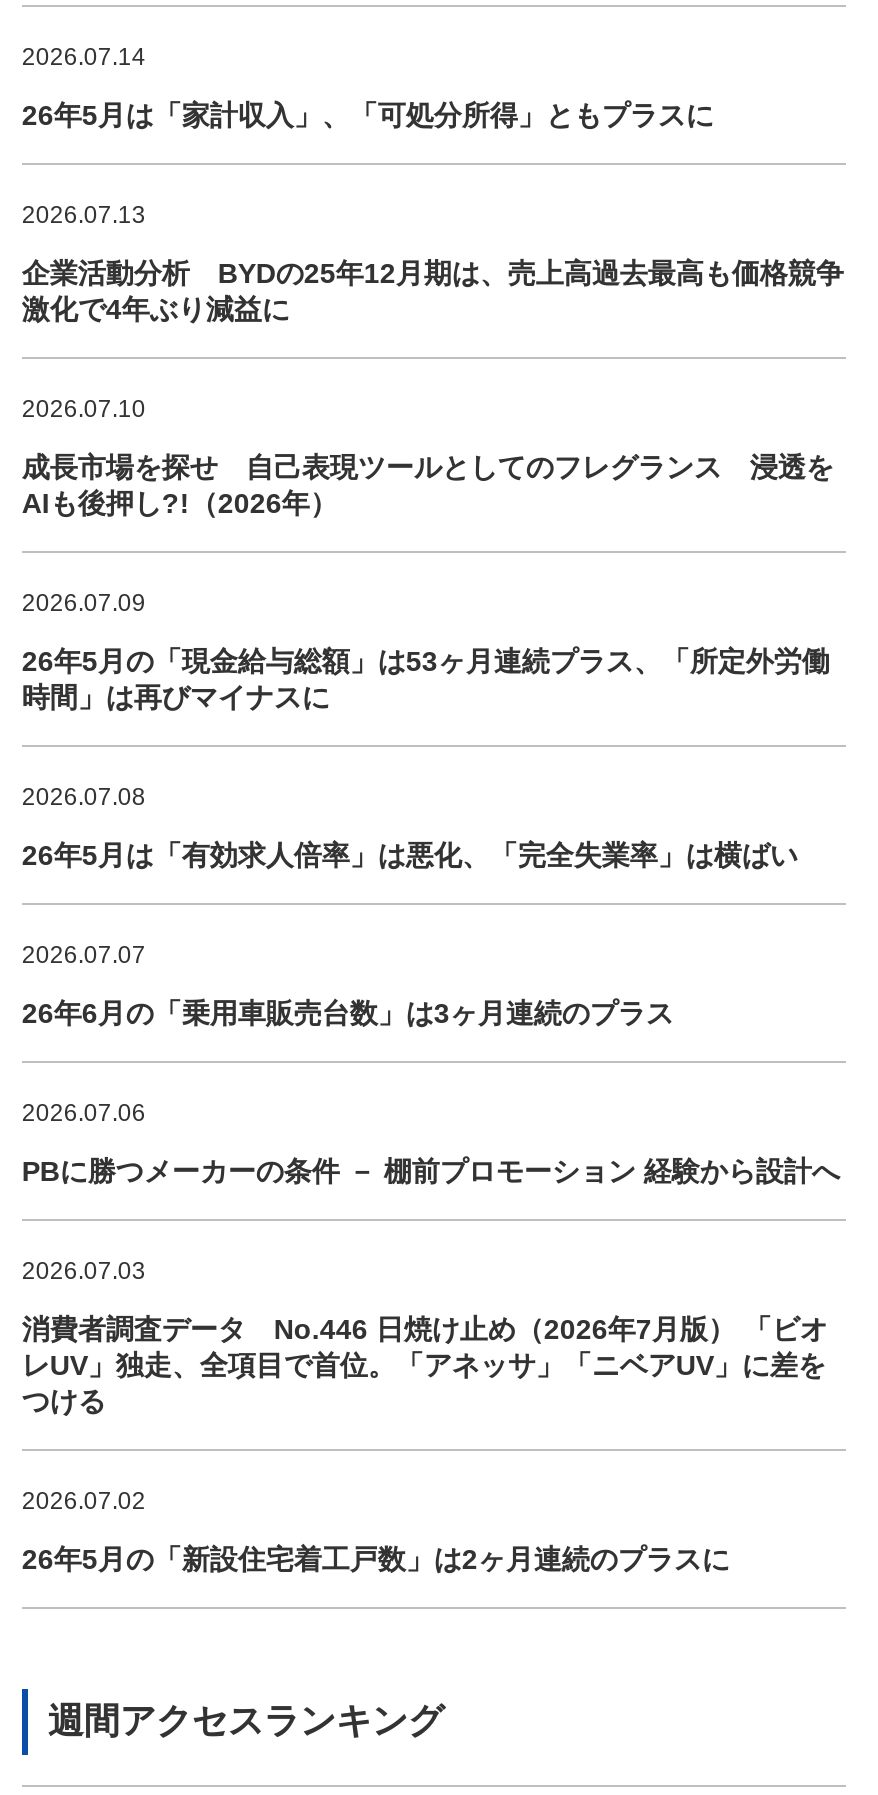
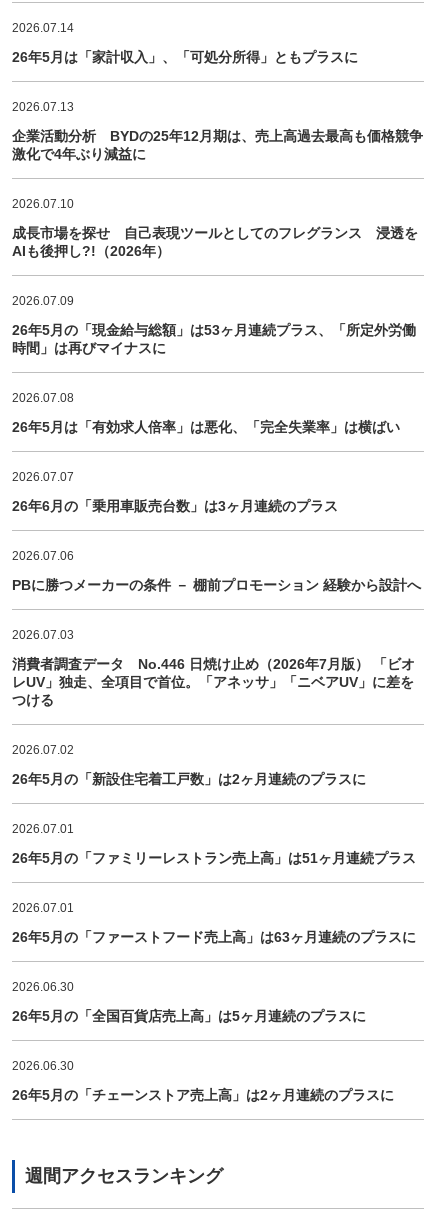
none -> [12,822,416,1103] 2026.07.01 | 26年5月の「ファミリーレストラン売上高」は51ヶ月連続プラス | 2026.07.01 | 26年5月の「ファーストフード売上高」は63ヶ月連続のプラスに | 2026.06.30 | 26年5月の「全国百貨店売上高」は5ヶ月連続のプラスに | 2026.06.30 | 26年5月の「チェーンストア売上高」は2ヶ月連続のプラスに

